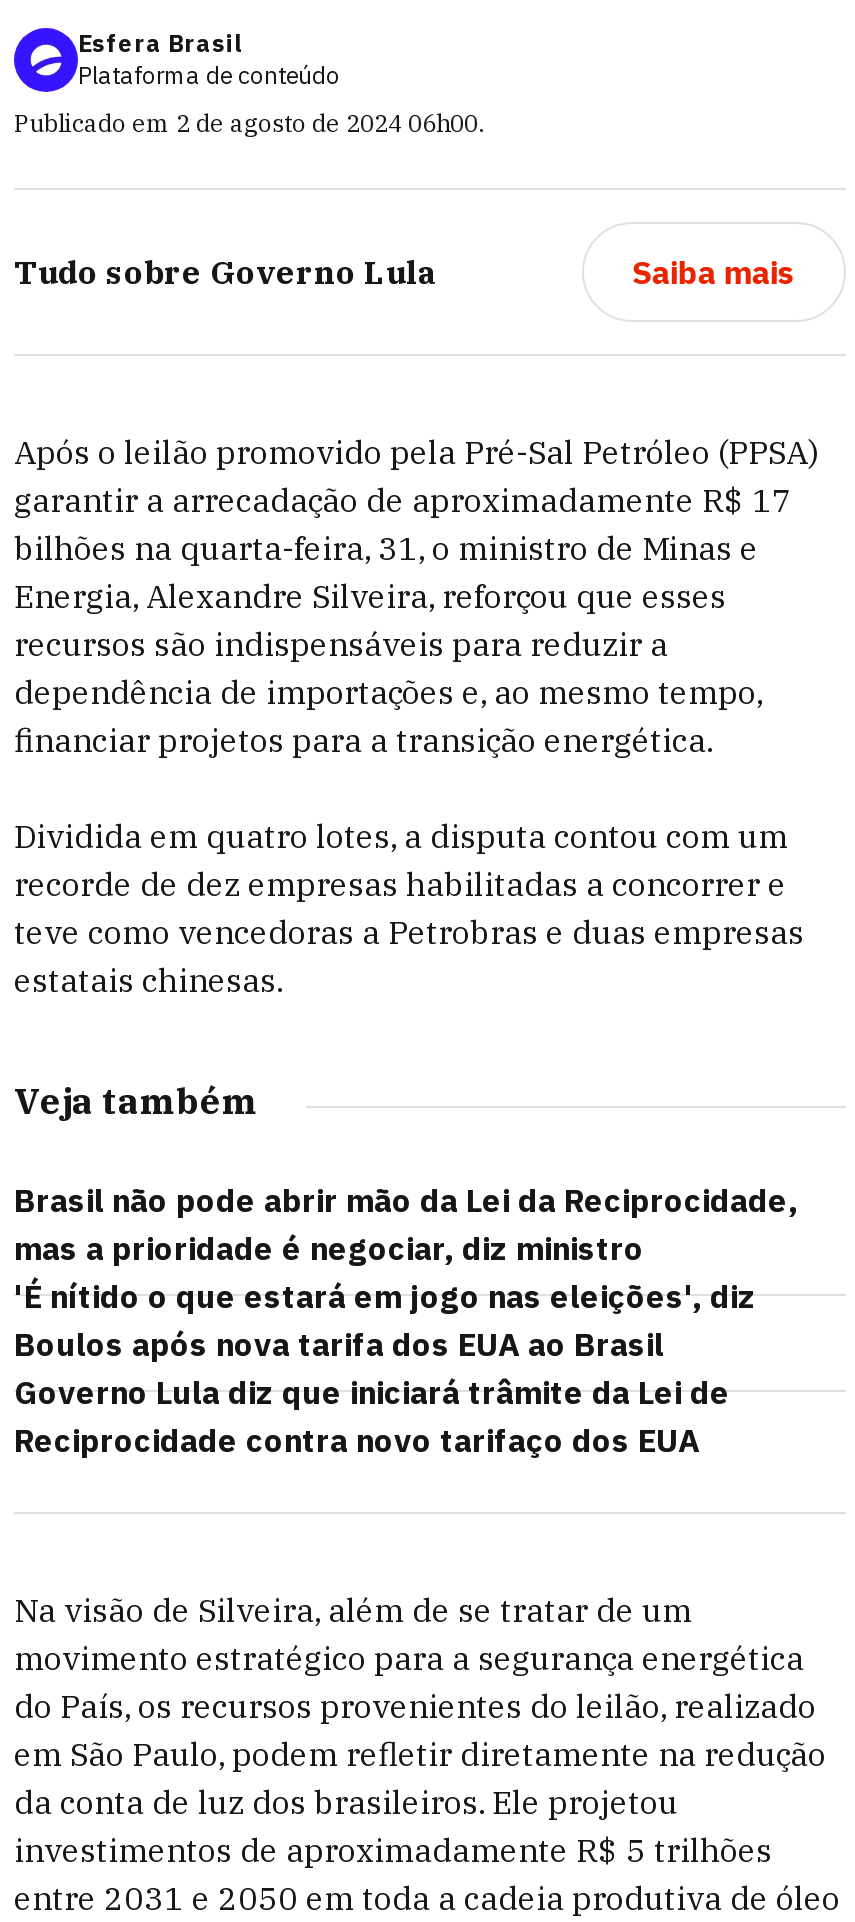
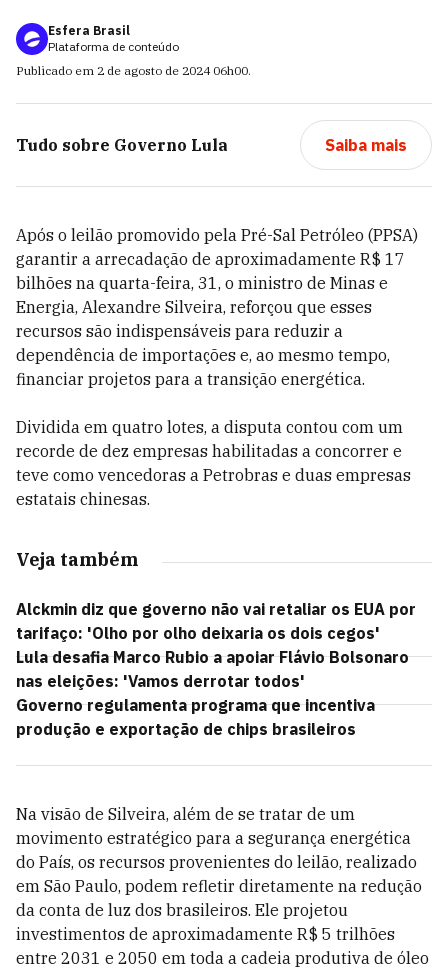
[14,1180,798,1460] Brasil não pode abrir mão da Lei da Reciprocidade, | mas a prioridade é negociar, diz ministro | 'É nítido o que estará em jogo nas eleições', diz | Boulos após nova tarifa dos EUA ao Brasil | Governo Lula diz que iniciará trâmite da Lei de | Reciprocidade contra novo tarifaço dos EUA -> [16,599,416,739] Alckmin diz que governo não vai retaliar os EUA por | tarifaço: 'Olho por olho deixaria os dois cegos' | Lula desafia Marco Rubio a apoiar Flávio Bolsonaro | nas eleições: 'Vamos derrotar todos' | Governo regulamenta programa que incentiva | produção e exportação de chips brasileiros

